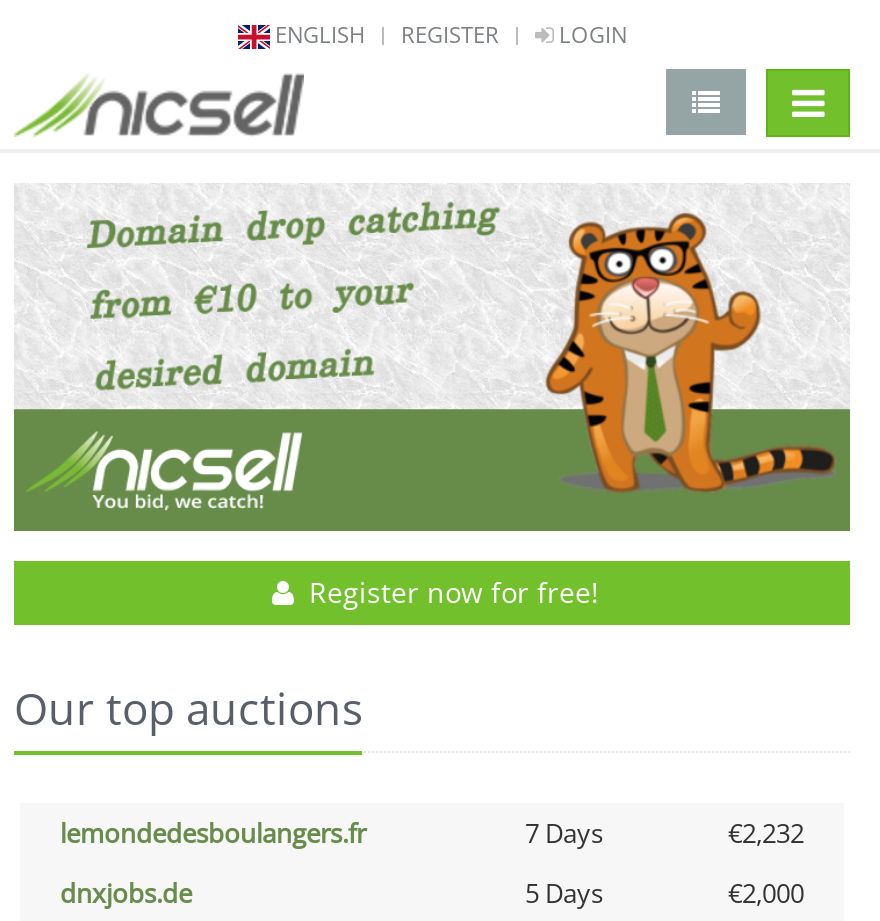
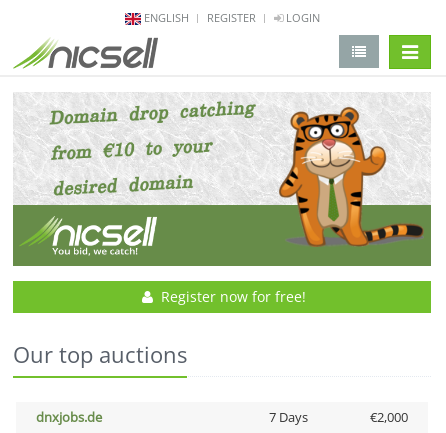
[60,815,804,851] lemondedesboulangers.fr | 7 Days | €2,232 -> none
[525,875,603,911] 5 Days -> [268,408,307,426] 7 Days

